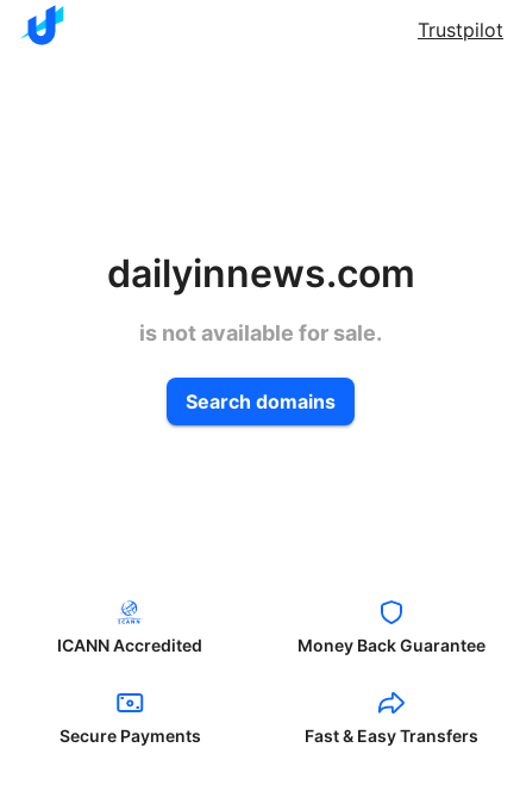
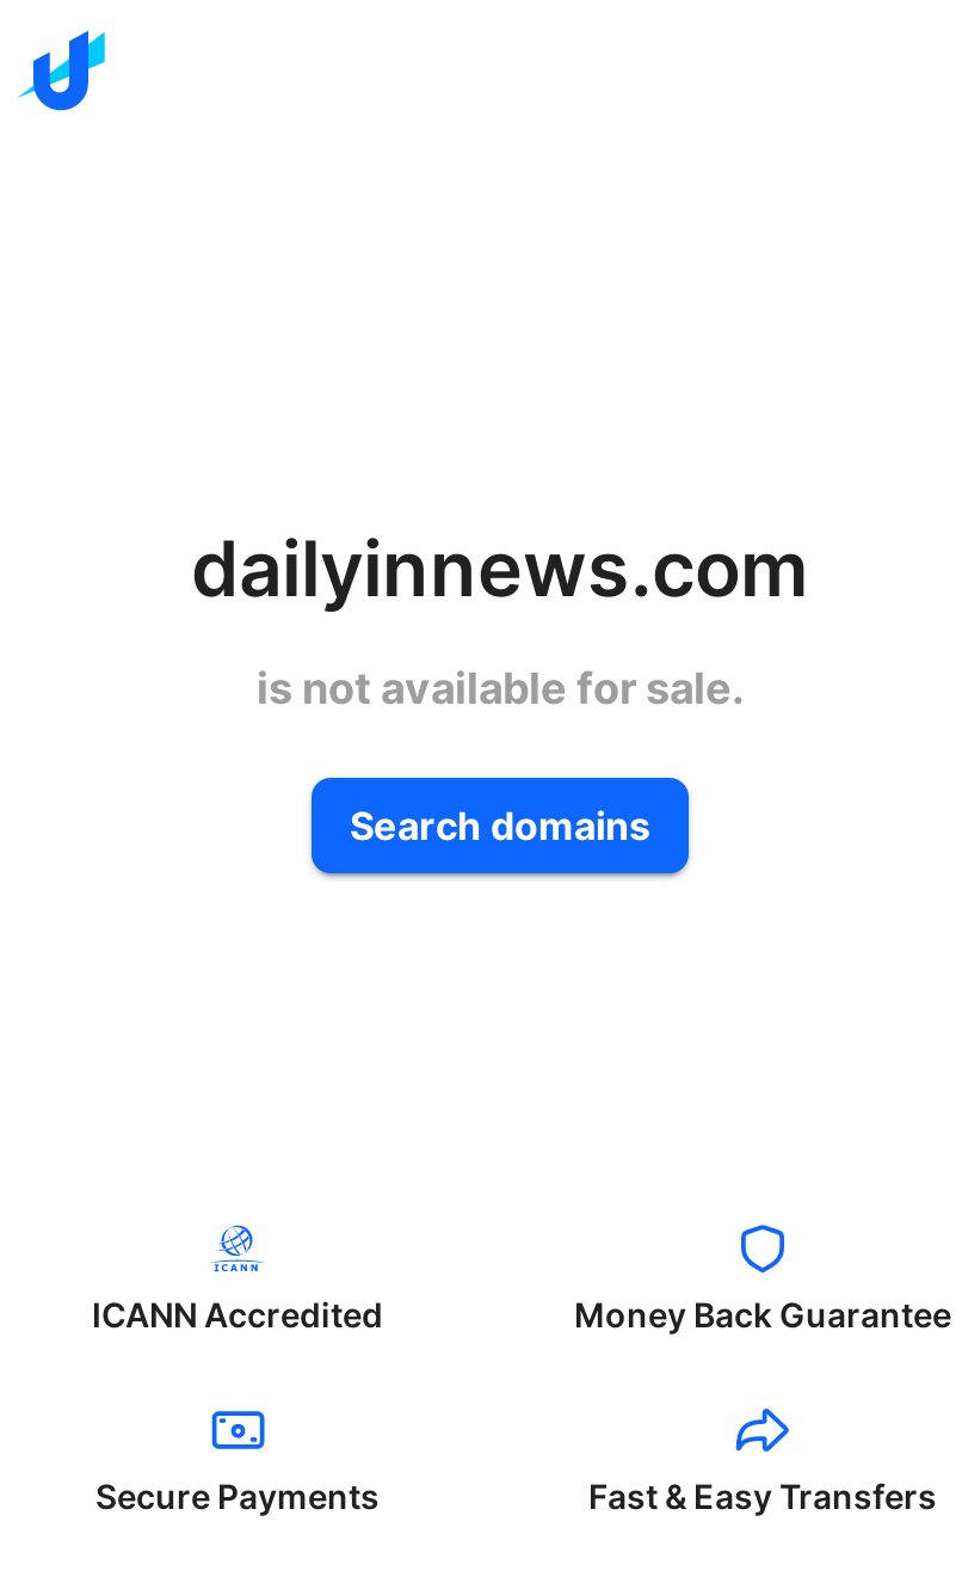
[418,18,503,42] Trustpilot -> none

